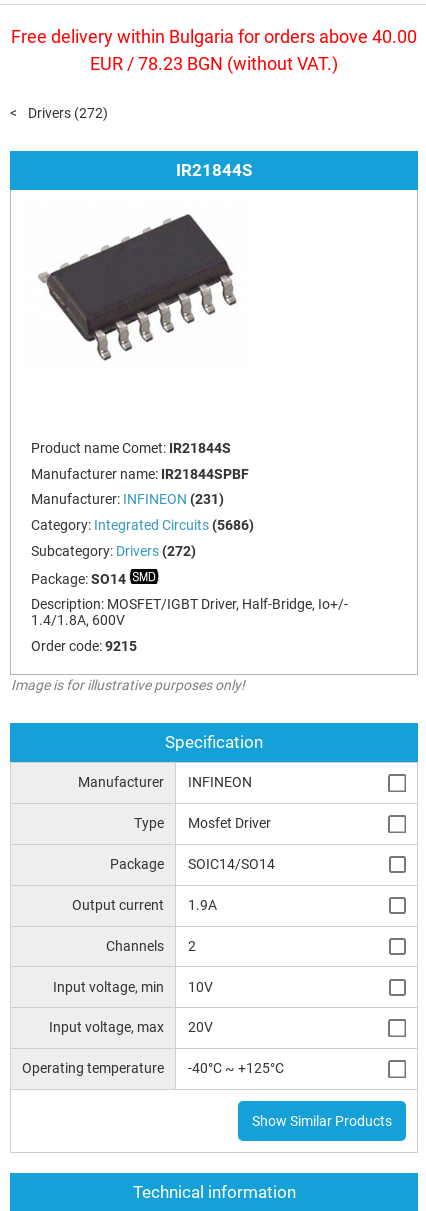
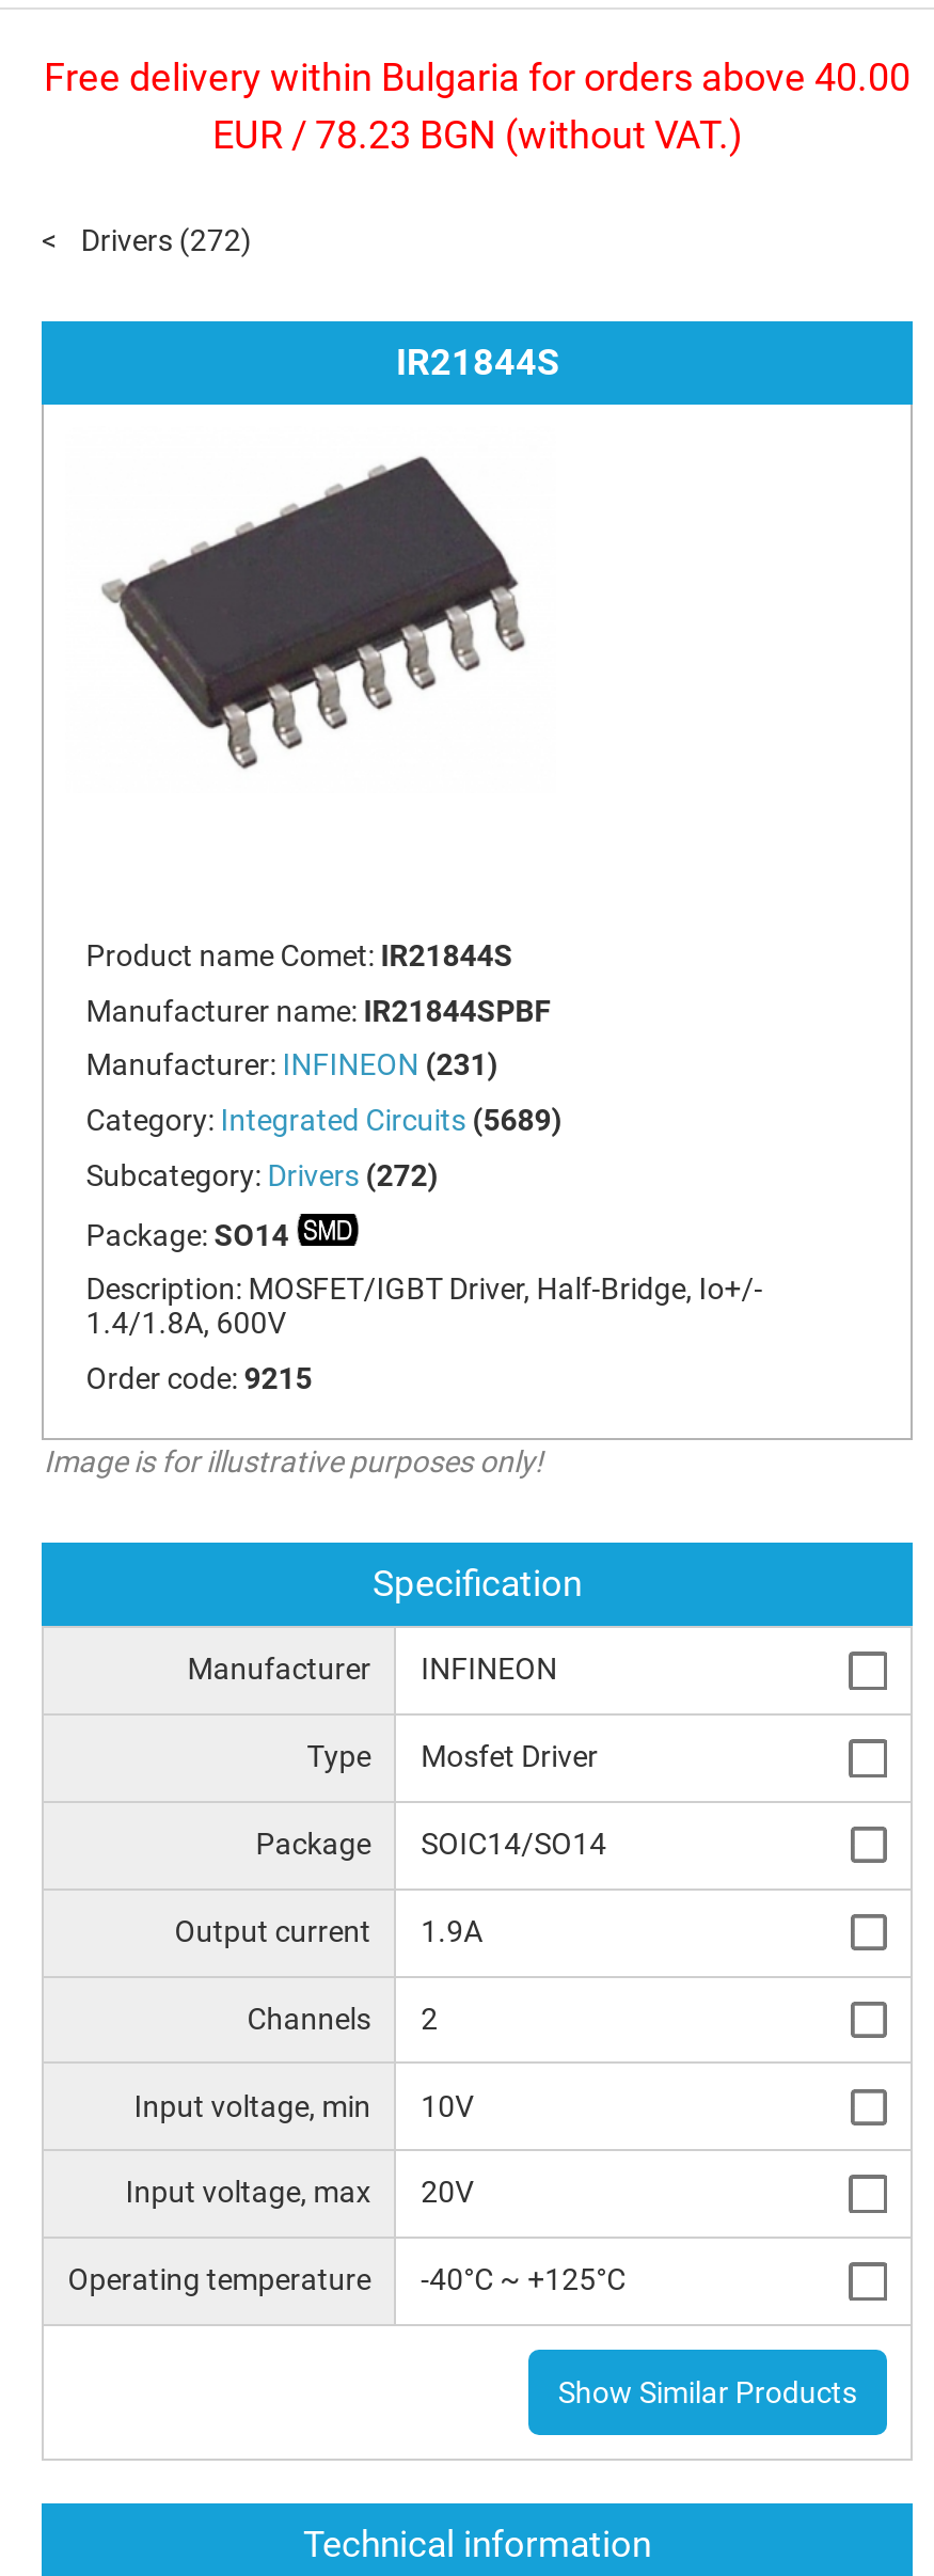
[31,517,254,533] Category: Integrated Circuits (5686) -> [86,1103,562,1137] Category: Integrated Circuits (5689)

